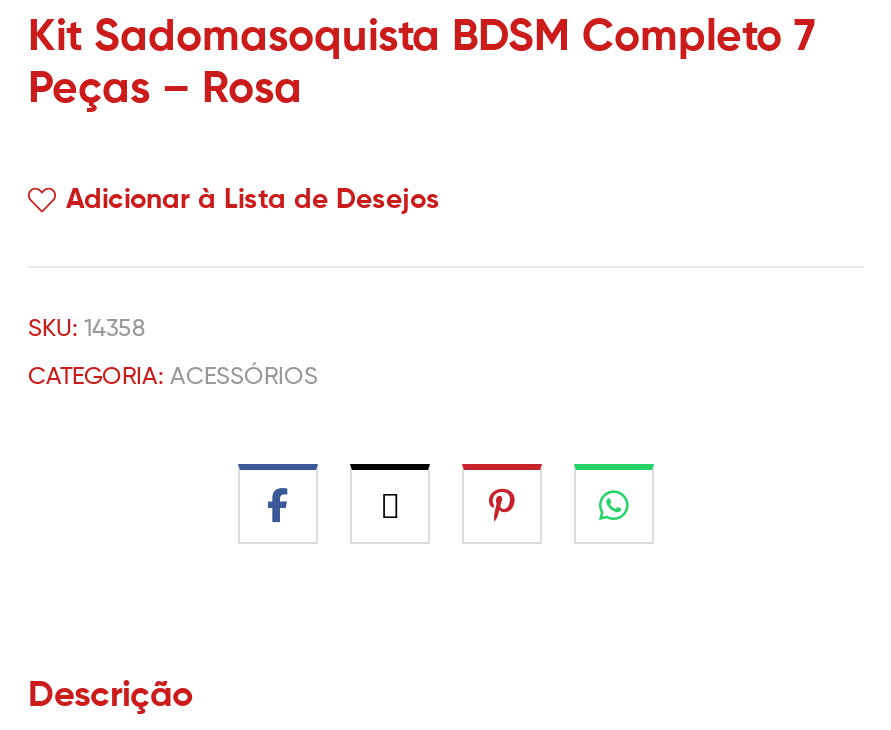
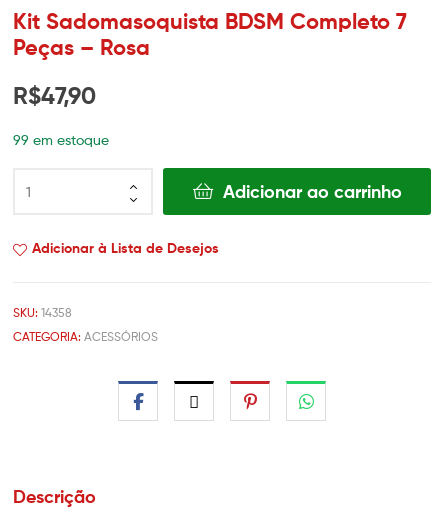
none -> [13,81,401,203] R$47,90 | 99 em estoque | Adicionar ao carrinho

